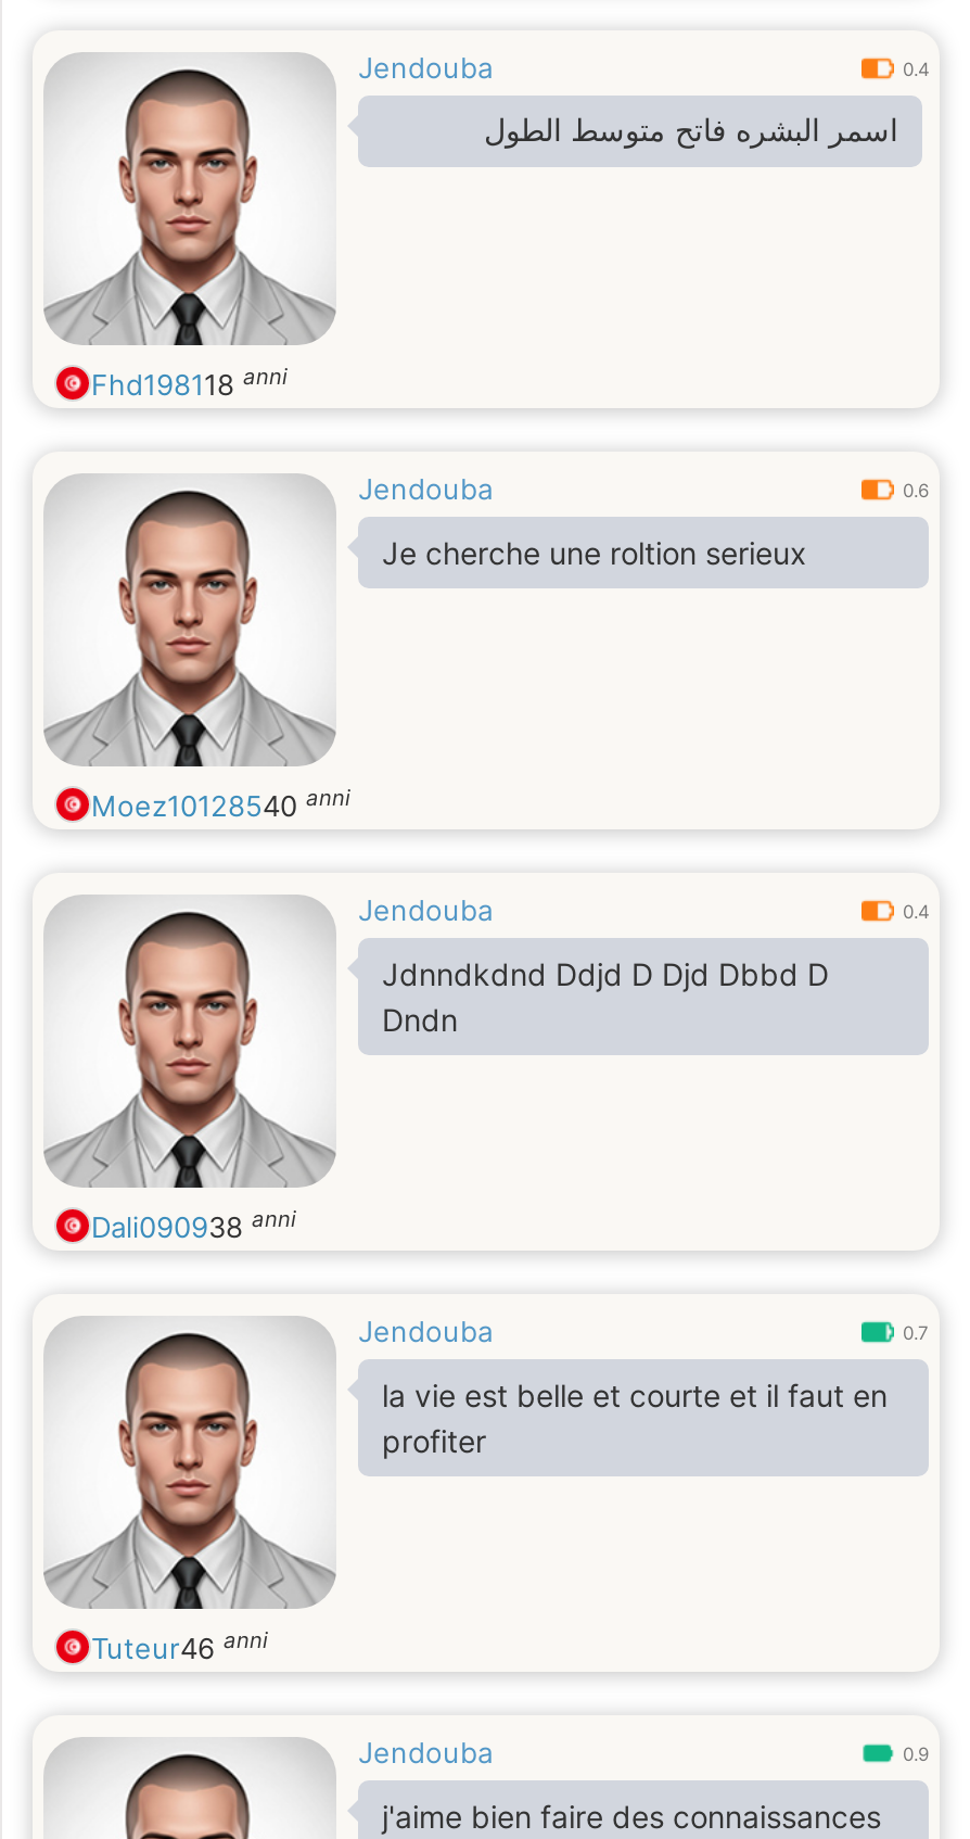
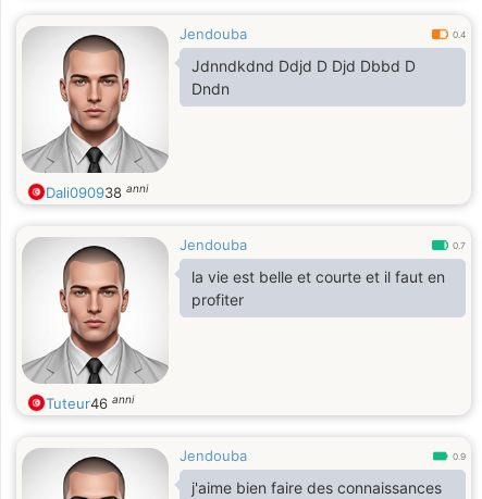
[484,113,898,148] اسمر البشره فاتح متوسط الطول -> none
[91,363,929,571] Fhd198118 anni | Jendouba | 0.6 | Je cherche une roltion serieux -> none
[91,784,929,927] Moez10128540 anni | Jendouba | 0.4 -> none

